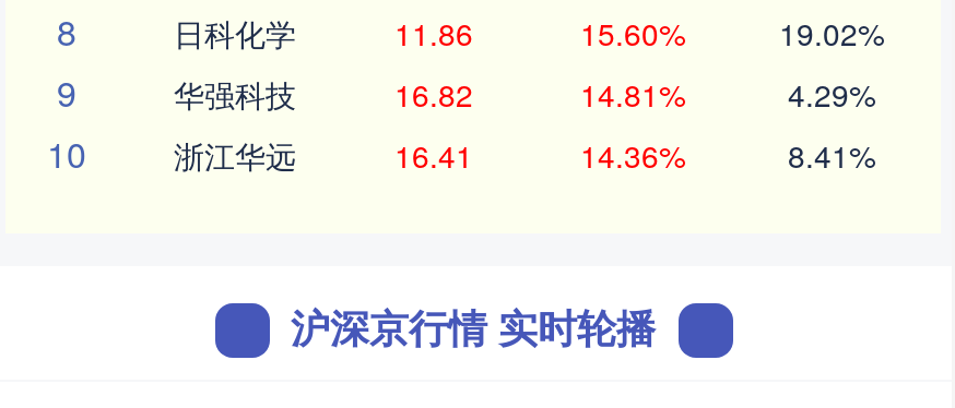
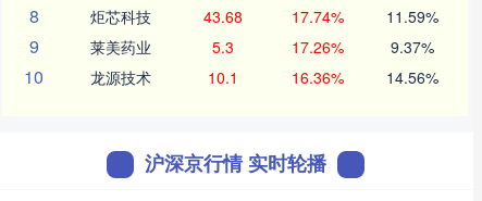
[174,11,884,55] 日科化学 | 11.86 | 15.60% | 19.02% -> [90,5,438,27] 炬芯科技 | 43.68 | 17.74% | 11.59%
[174,72,875,116] 华强科技 | 16.82 | 14.81% | 4.29% -> [90,36,434,58] 莱美药业 | 5.3 | 17.26% | 9.37%
[174,133,875,177] 浙江华远 | 16.41 | 14.36% | 8.41% -> [90,66,438,88] 龙源技术 | 10.1 | 16.36% | 14.56%

